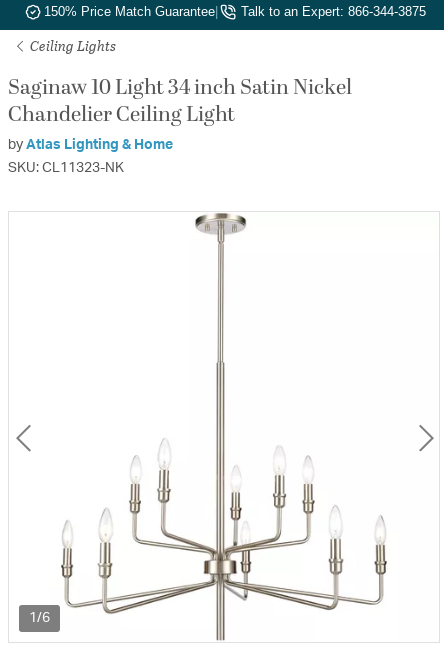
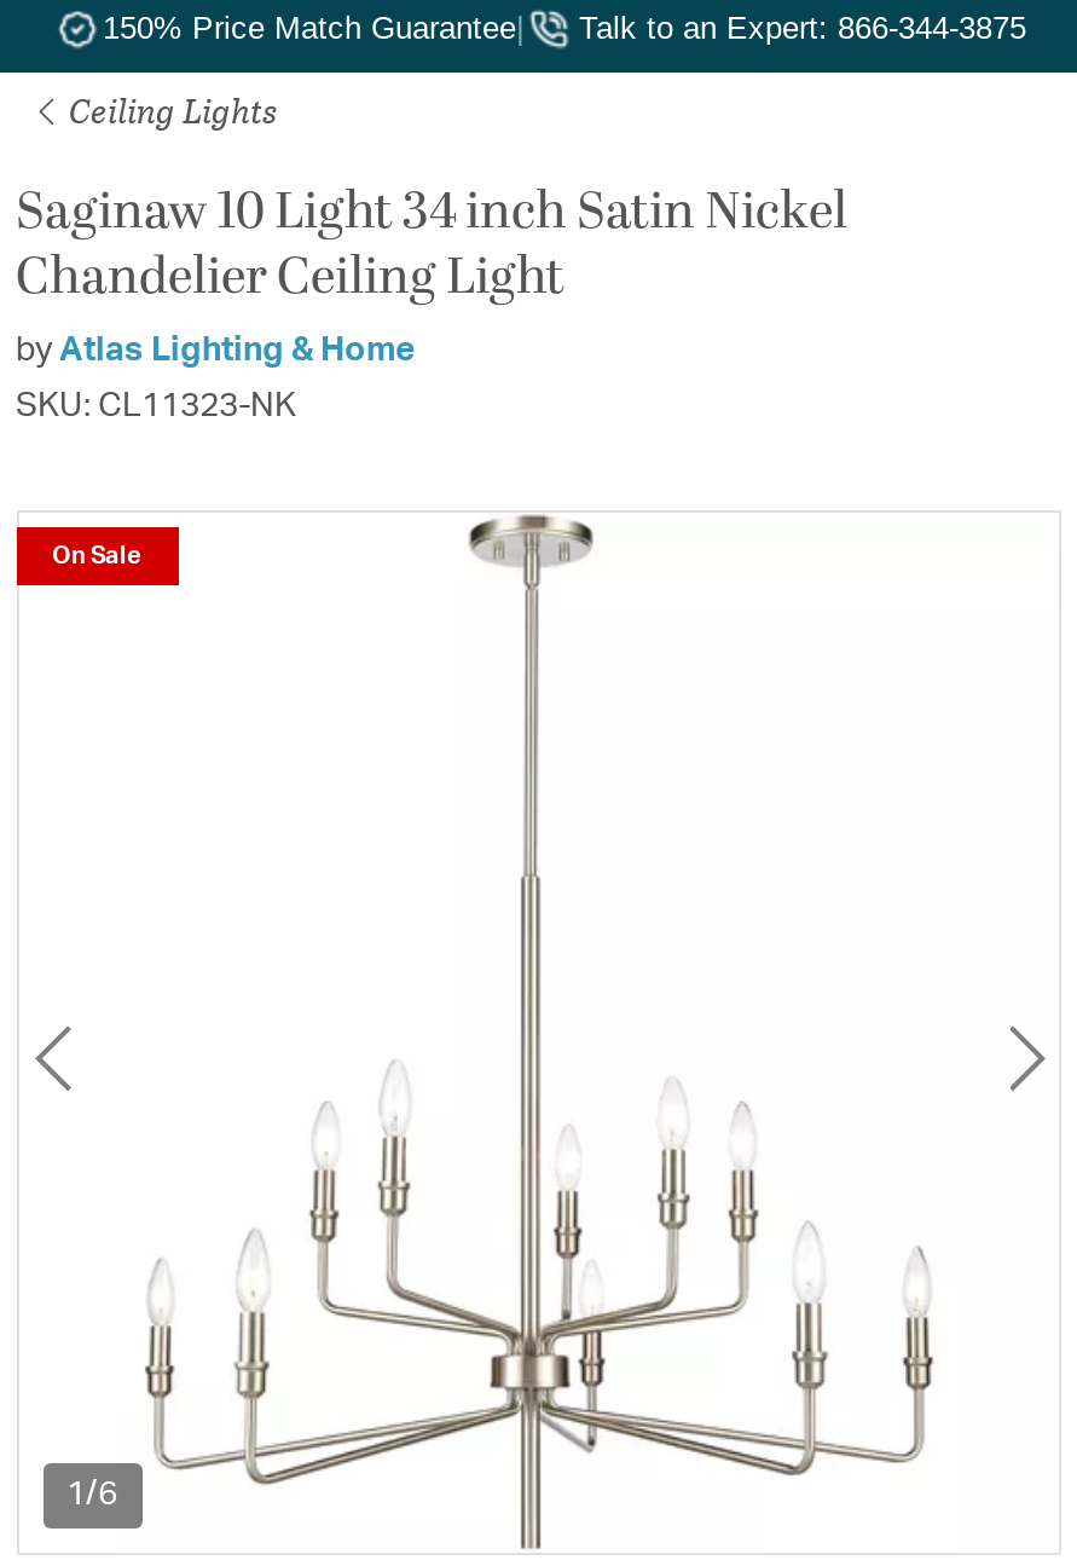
none -> [52,544,141,568] On Sale

